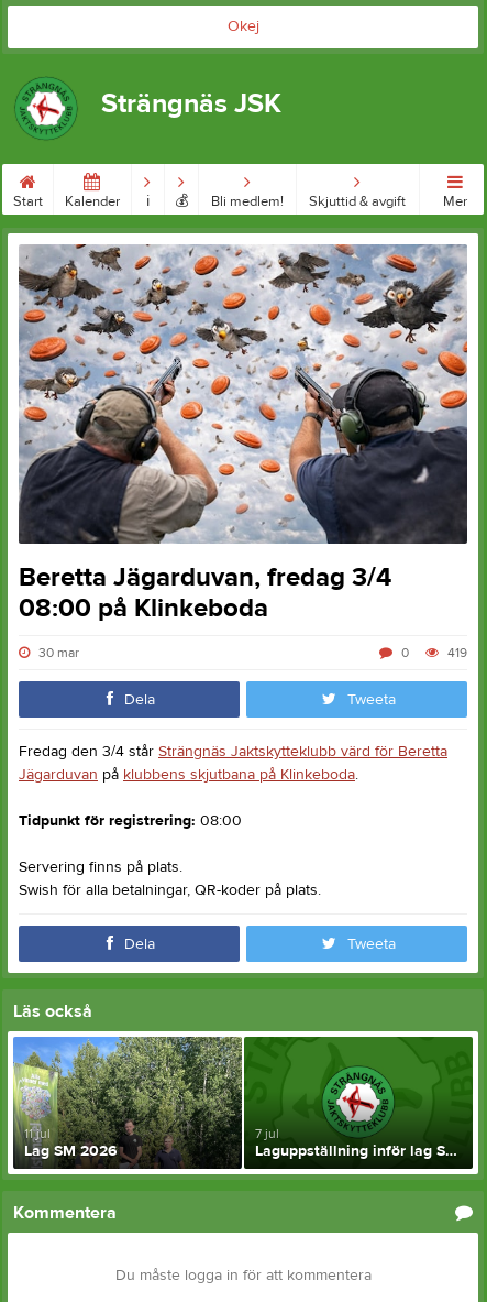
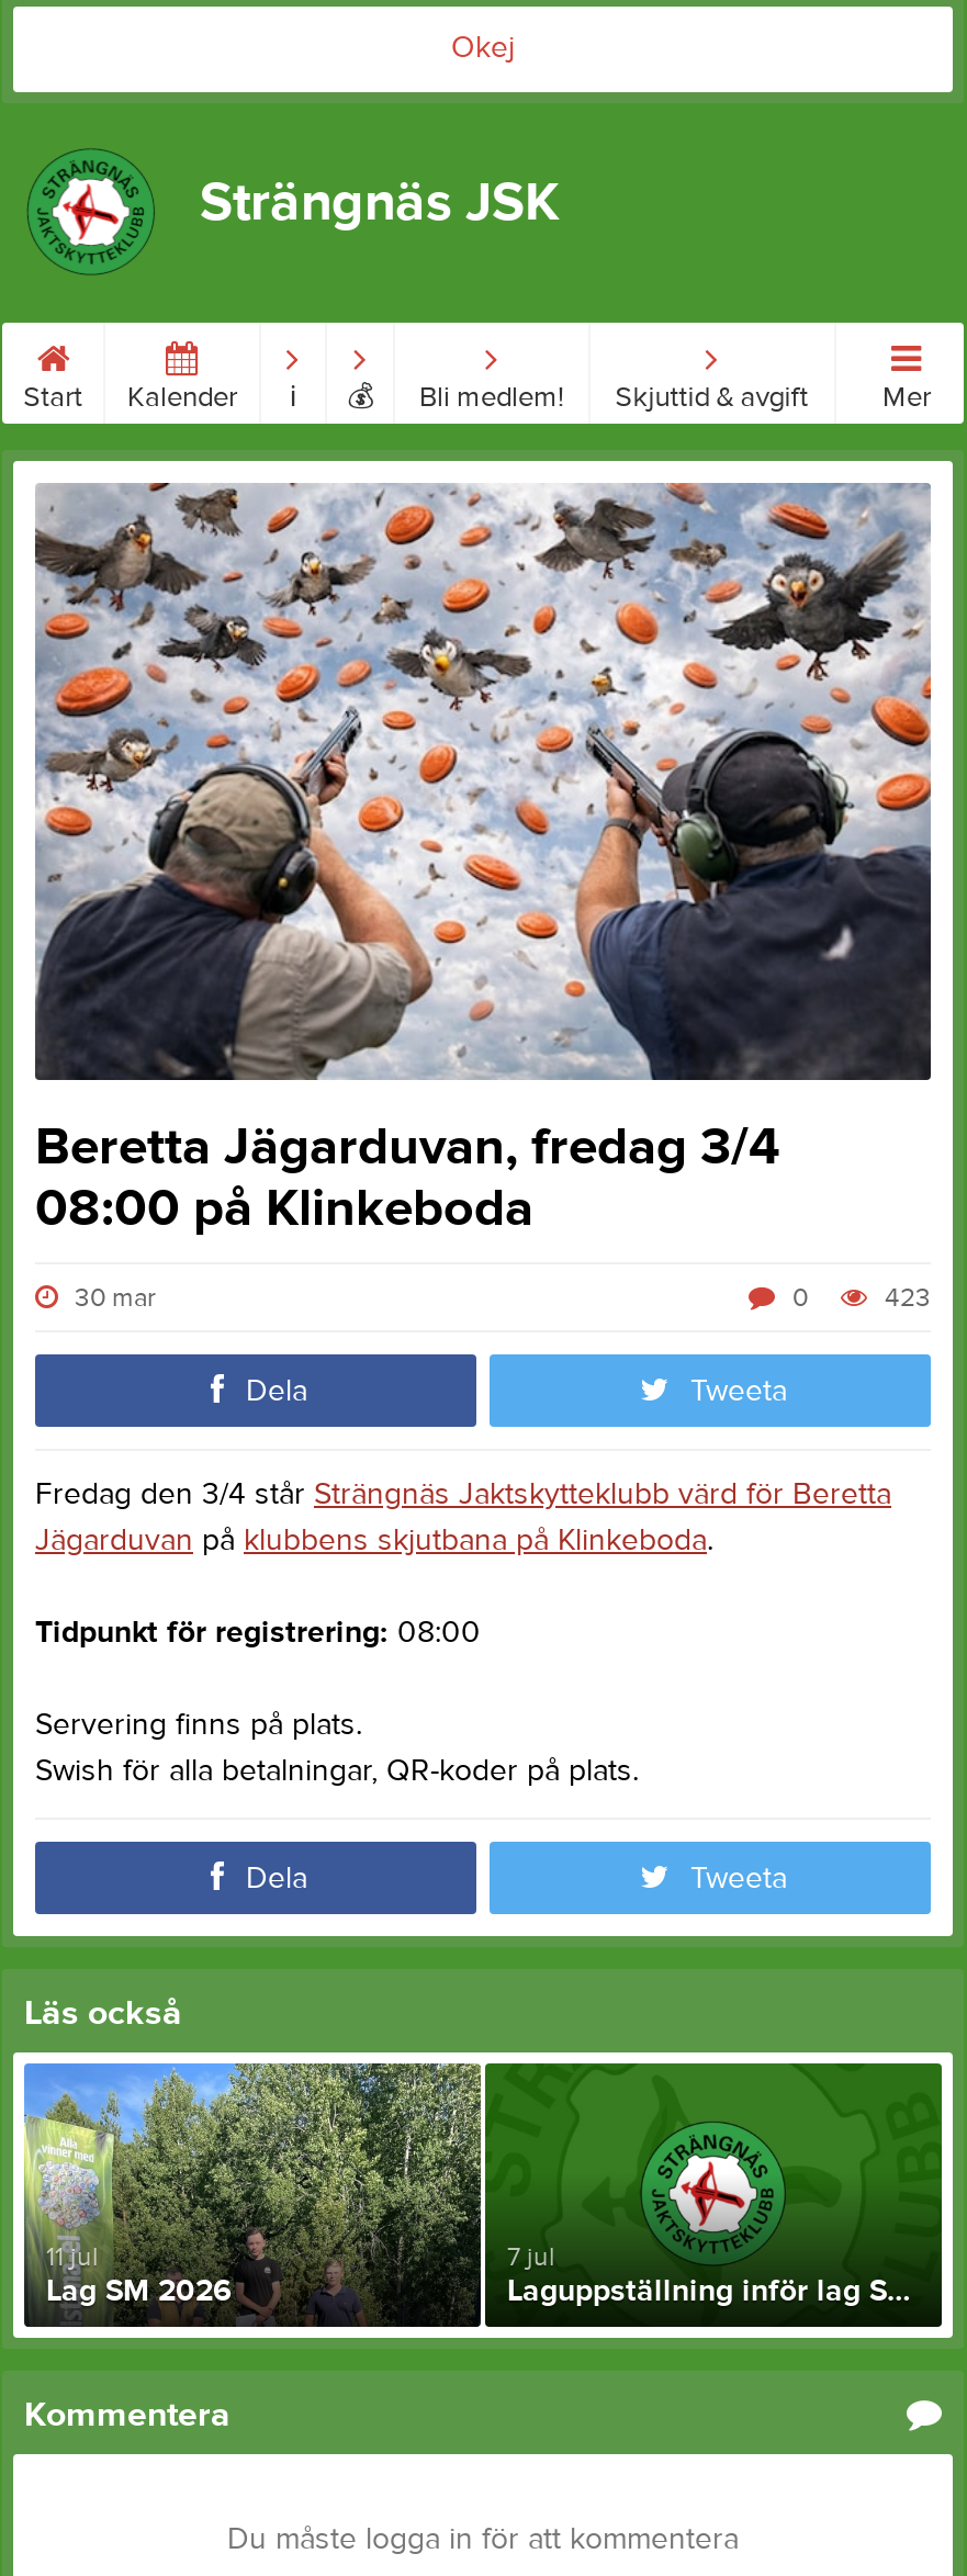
[398,644,467,661] 0 419 -> [786,1280,931,1315] 0 423

